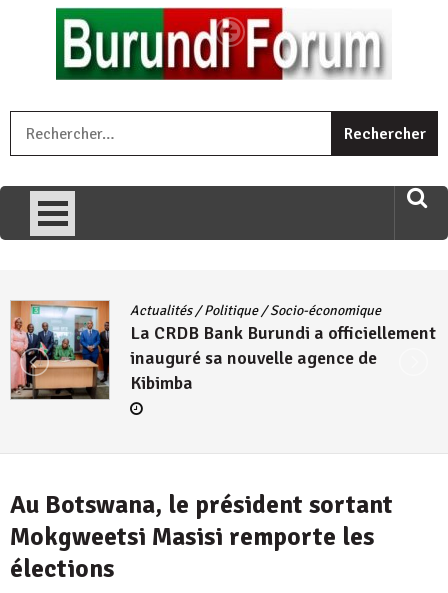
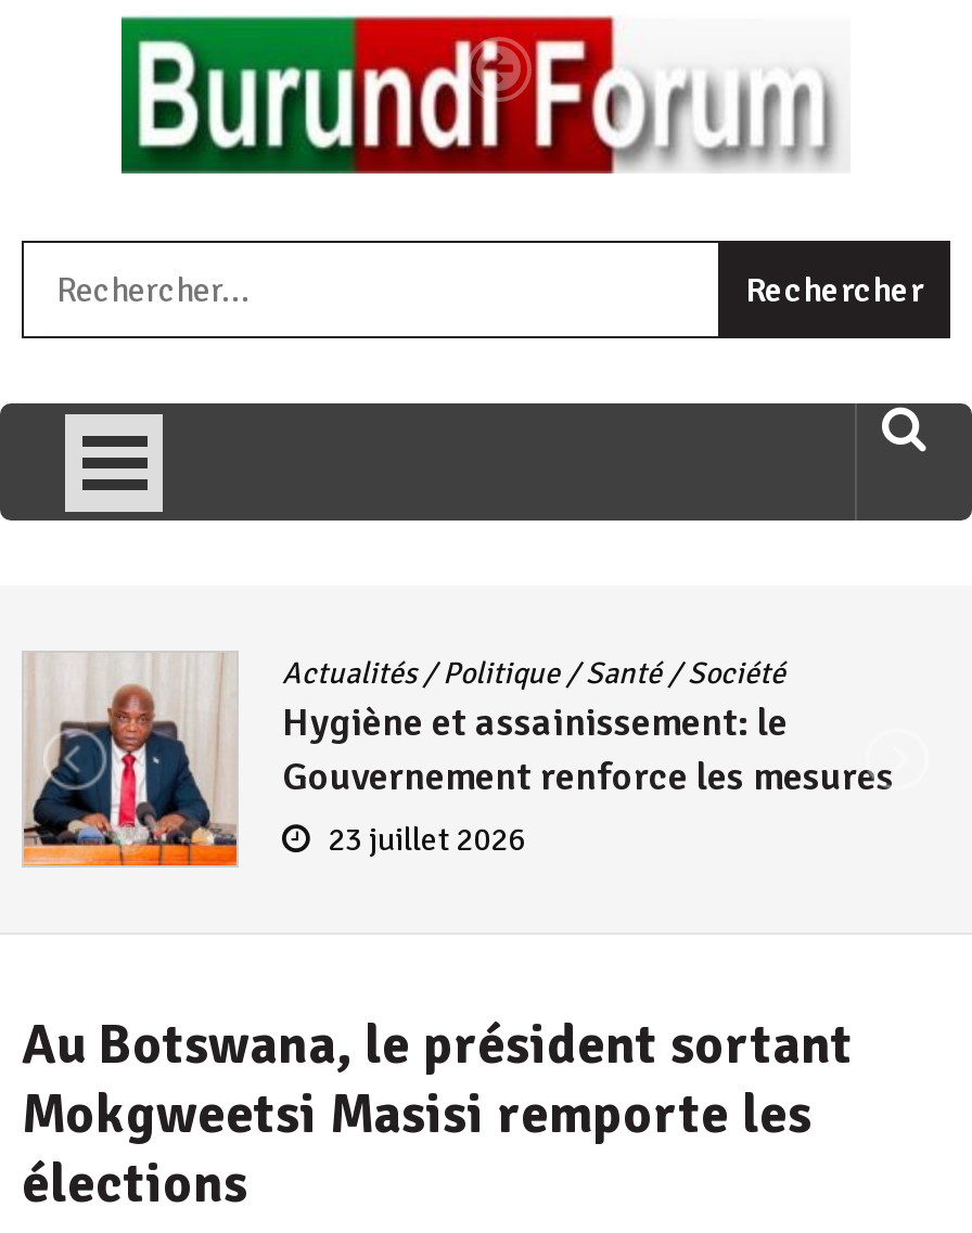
[11,300,436,400] [image] | Actualités/Politique/Socio-économique | La CRDB Bank Burundi a officiellement | inauguré sa nouvelle agence de | Kibimba -> [22,653,894,868] [image] | Actualités/Politique /Santé/Société | Hygiène et assainissement: le | Gouvernement renforce les mesures | 23 juillet 2026

